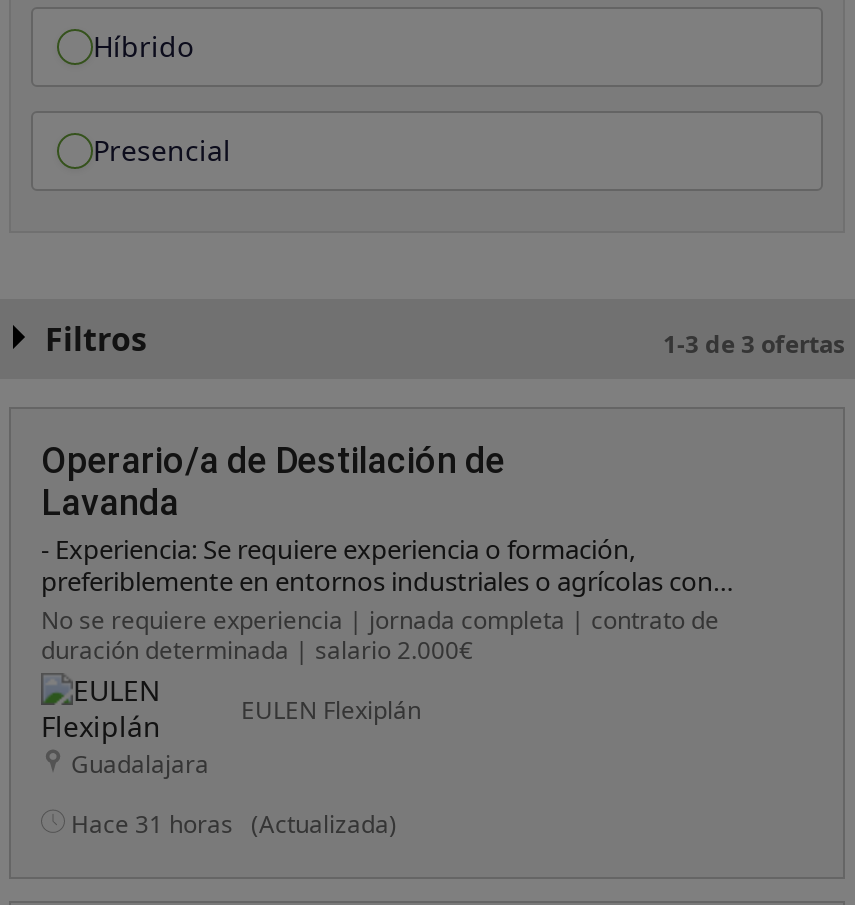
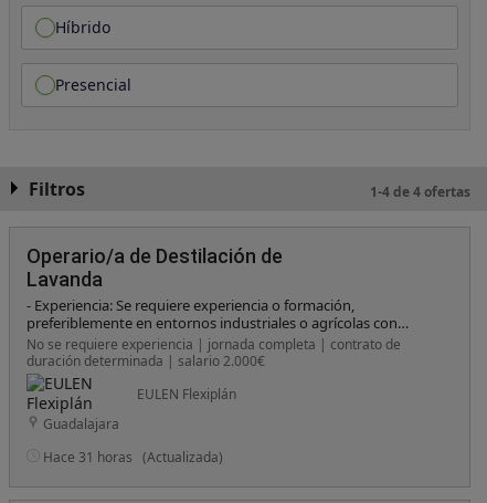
[663,327,845,361] 1-3 de 3 ofertas -> [370,182,470,201] 1-4 de 4 ofertas

